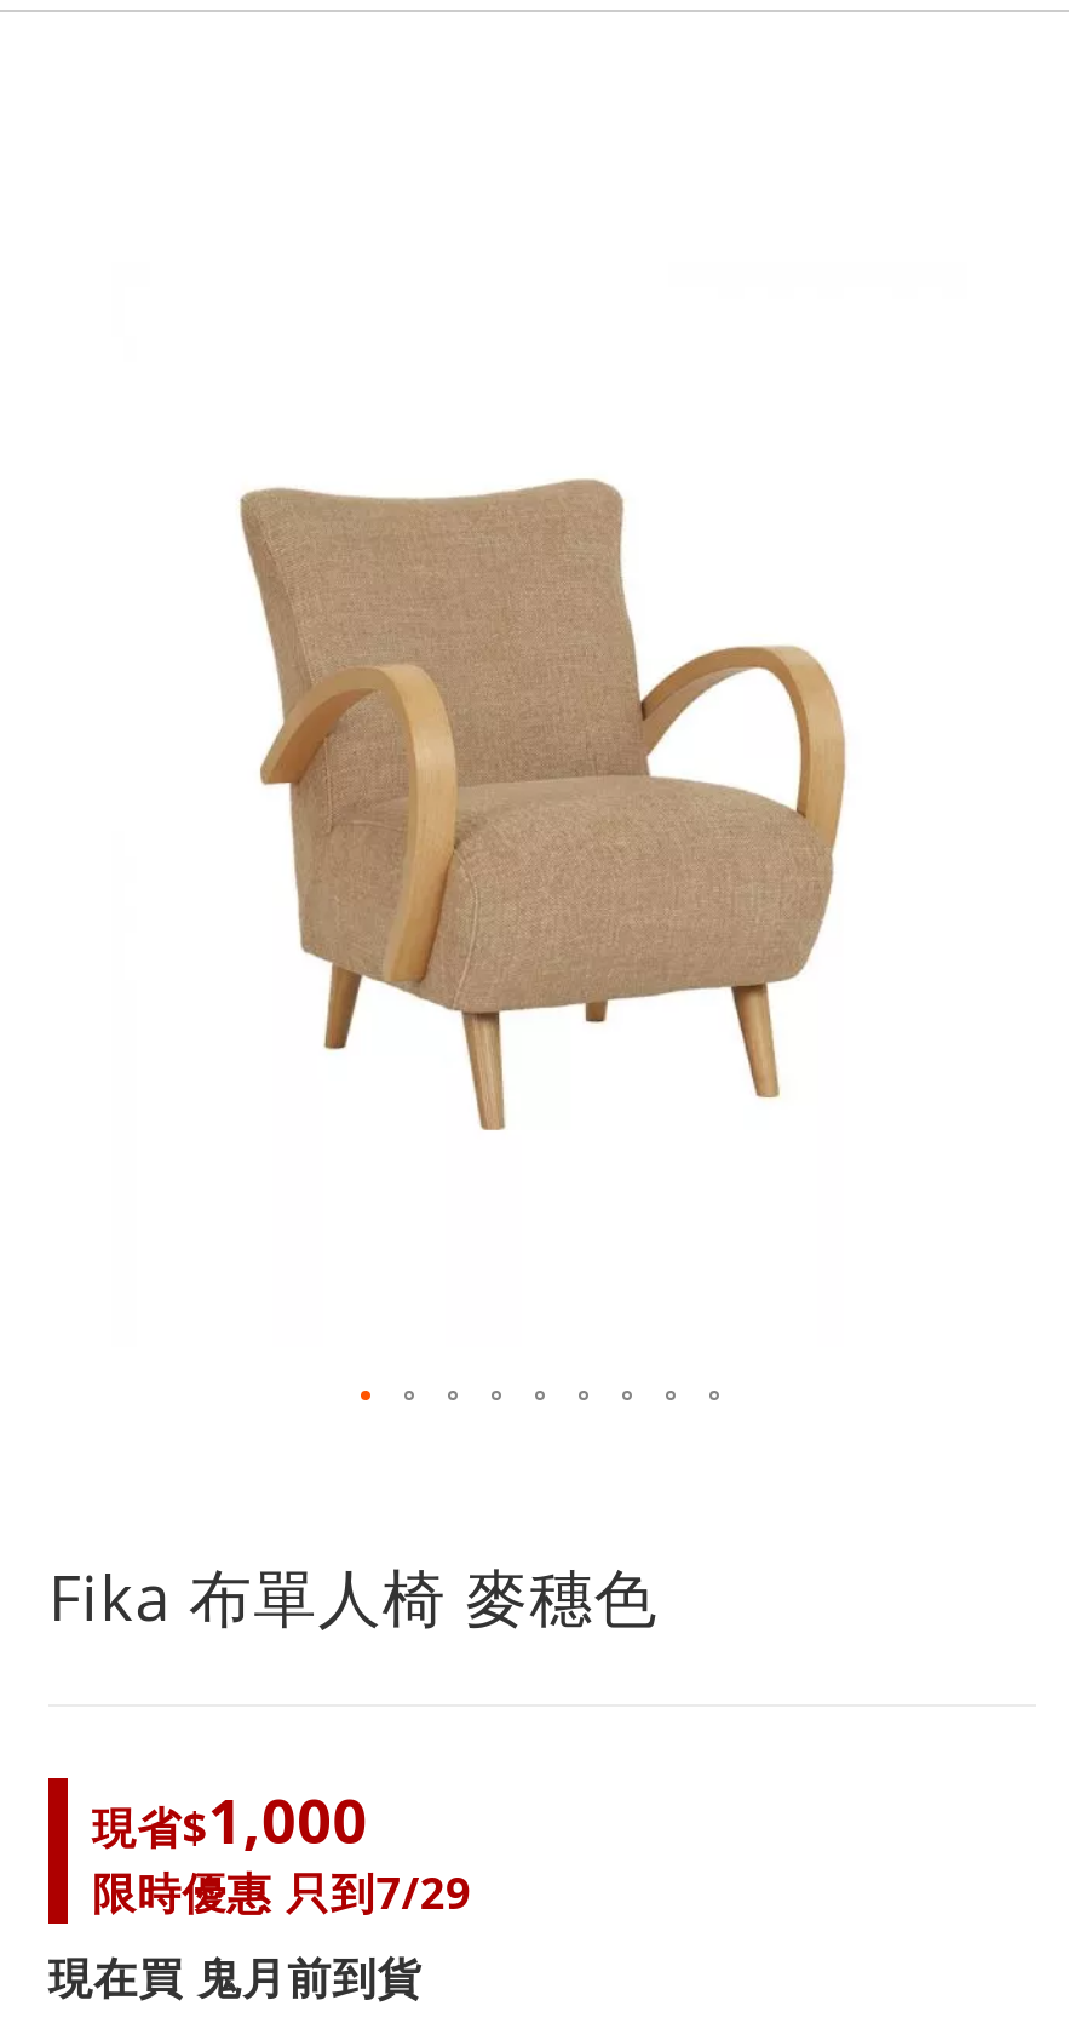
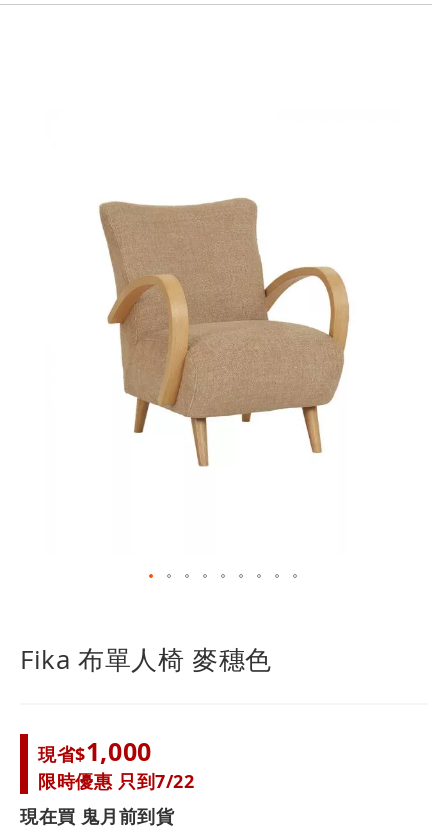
[92,1863,471,1924] 限時優惠 只到7/29 -> [38,769,195,794] 限時優惠 只到7/22

